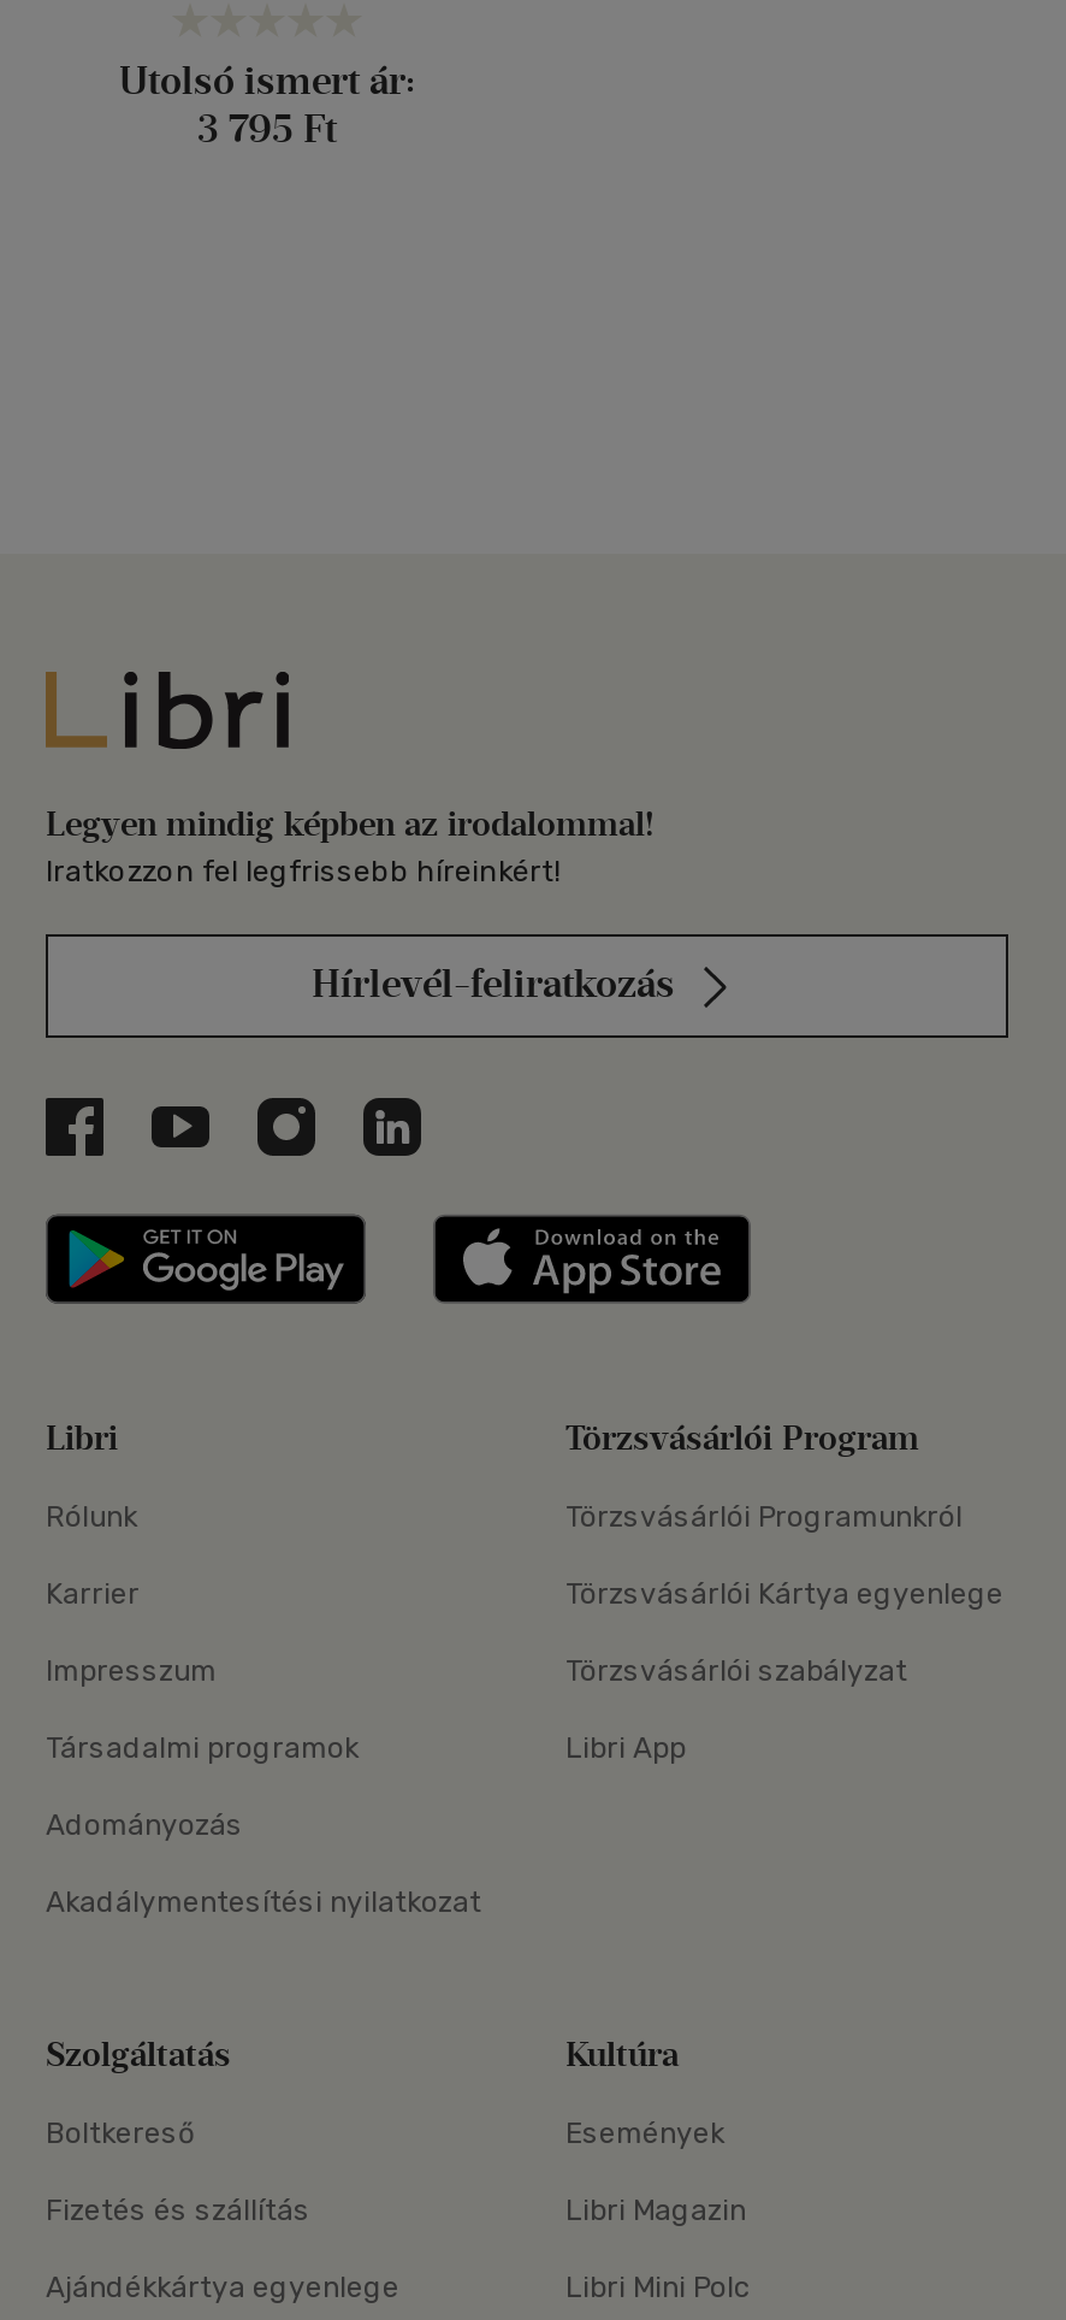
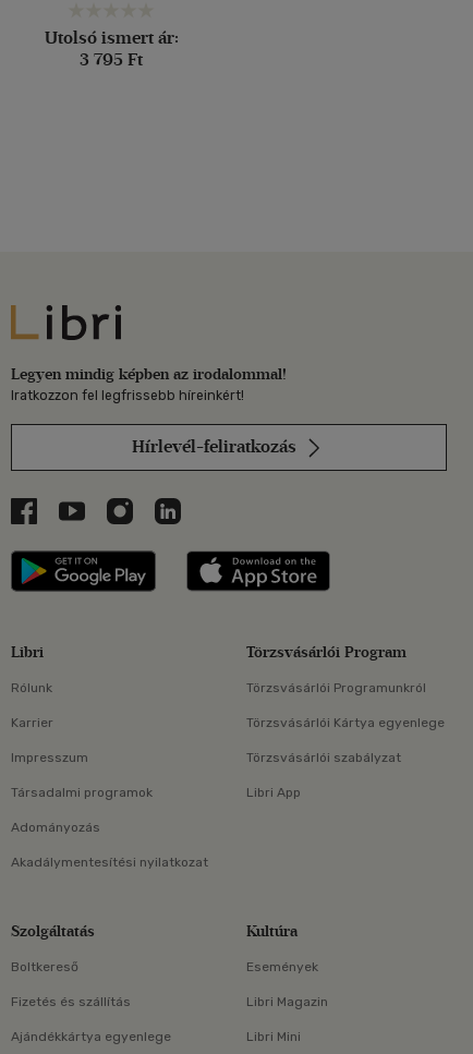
[565,2271,751,2305] Libri Mini Polc -> [246,1029,301,1044] Libri Mini

